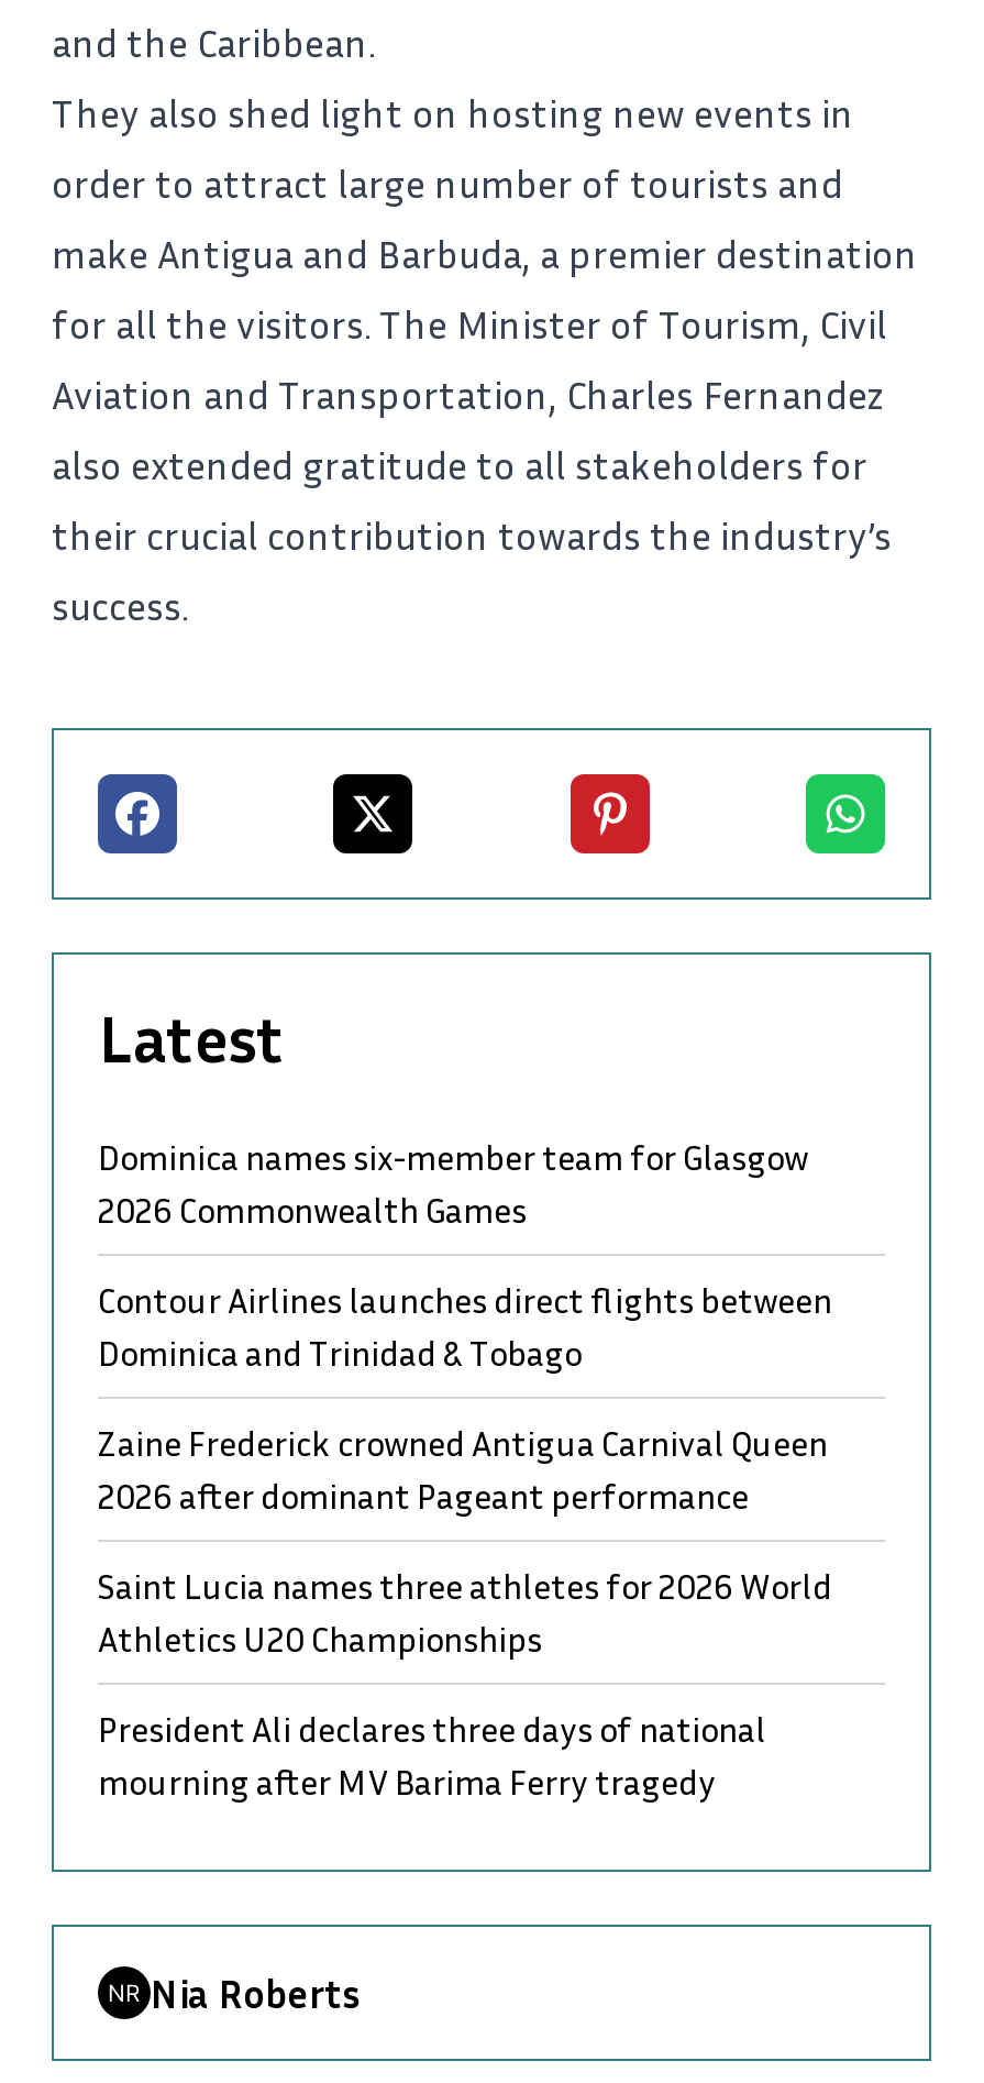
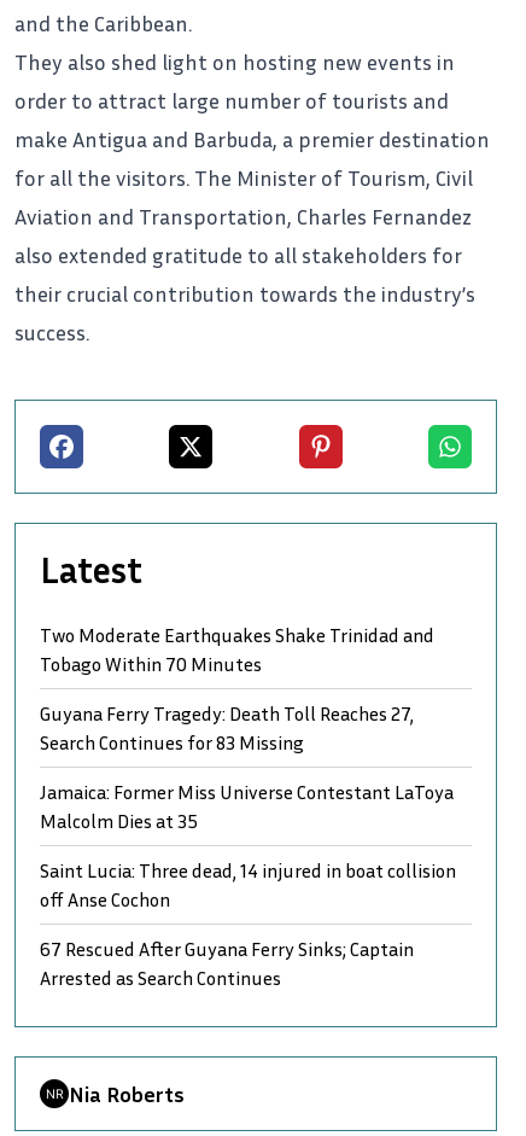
[98,1135,808,1232] Dominica names six-member team for Glasgow | 2026 Commonwealth Games -> [40,623,434,676] Two Moderate Earthquakes Shake Trinidad and | Tobago Within 70 Minutes
[98,1278,832,1375] Contour Airlines launches direct flights between | Dominica and Trinidad & Tobago -> [40,701,414,755] Guyana Ferry Tragedy: Death Toll Reaches 27, | Search Continues for 83 Missing
[98,1421,828,1518] Zaine Frederick crowned Antigua Carnival Queen | 2026 after dominant Pageant performance -> [40,780,454,833] Jamaica: Former Miss Universe Contestant LaToya | Malcolm Dies at 35
[98,1564,832,1661] Saint Lucia names three athletes for 2026 World | Athletics U20 Championships -> [40,858,456,911] Saint Lucia: Three dead, 14 injured in boat collision | off Anse Cochon
[98,1707,766,1804] President Ali declares three days of national | mourning after MV Barima Ferry tragedy -> [40,937,414,990] 67 Rescued After Guyana Ferry Sinks; Captain | Arrested as Search Continues

